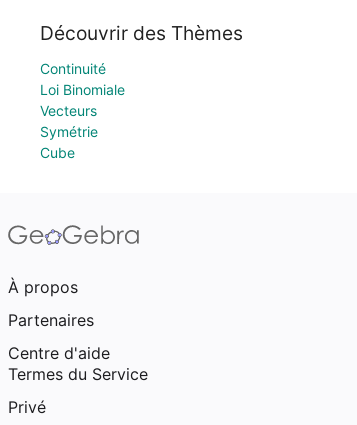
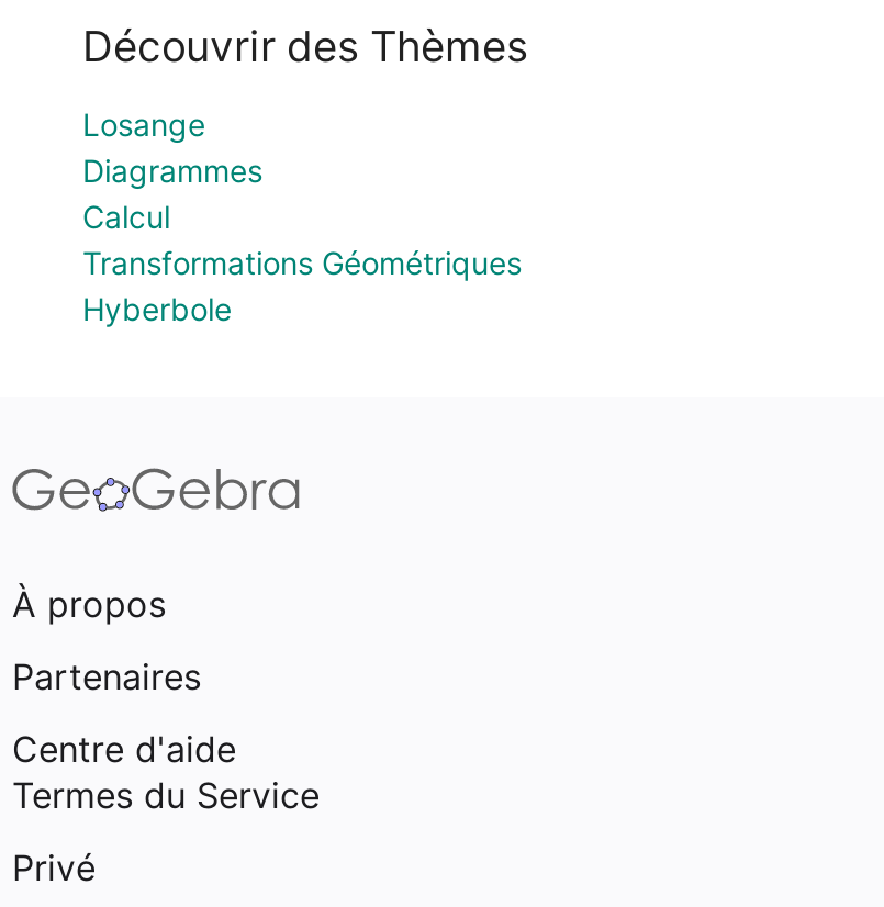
[40,60,125,161] Continuité | Loi Binomiale | Vecteurs | Symétrie | Cube -> [82,105,522,327] Losange | Diagrammes | Calcul | Transformations Géométriques | Hyberbole

